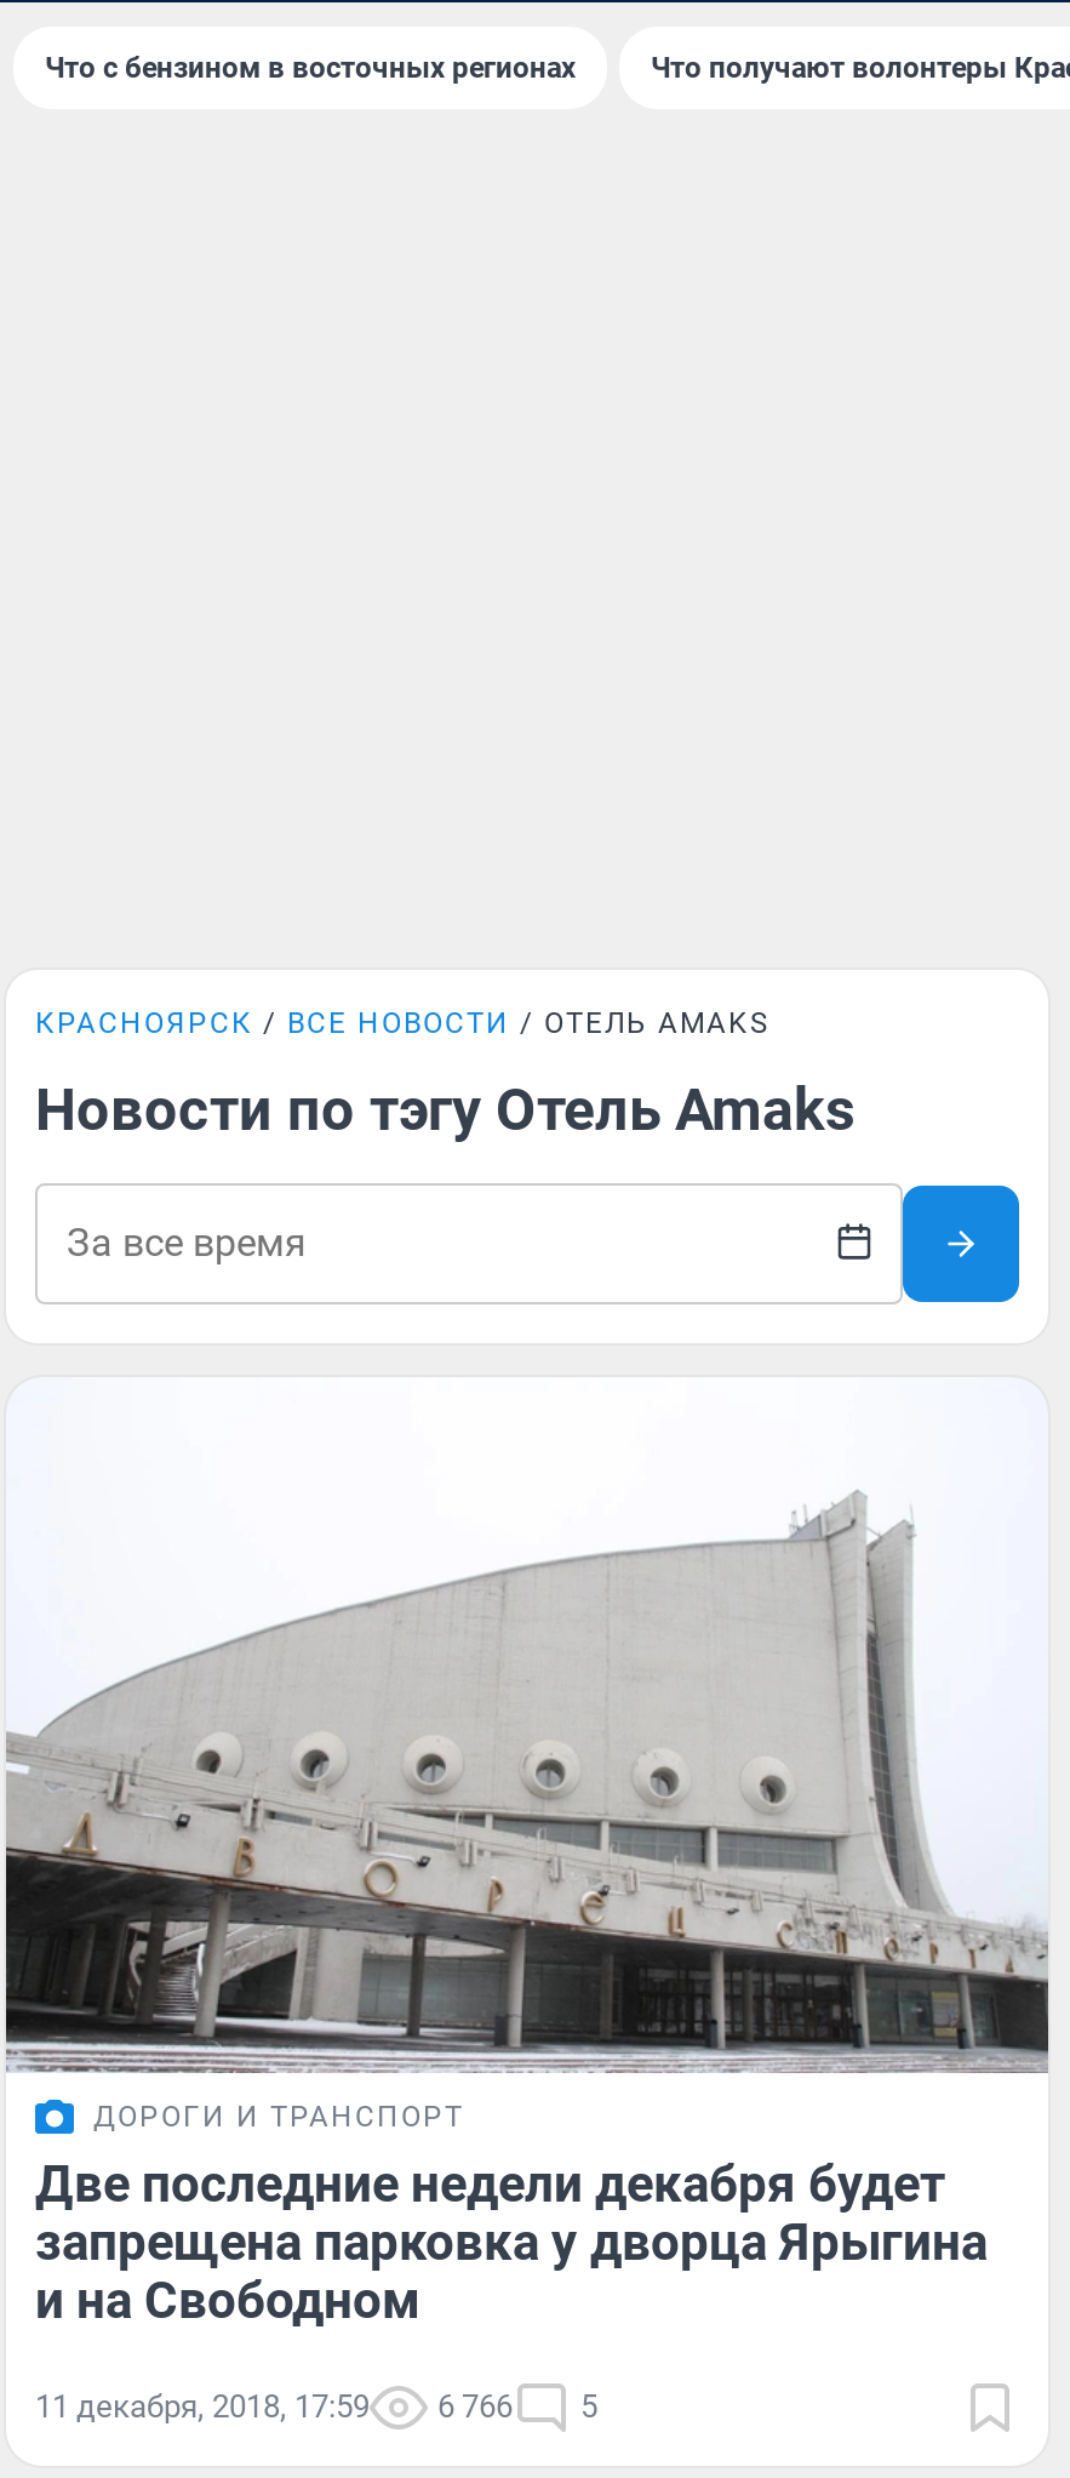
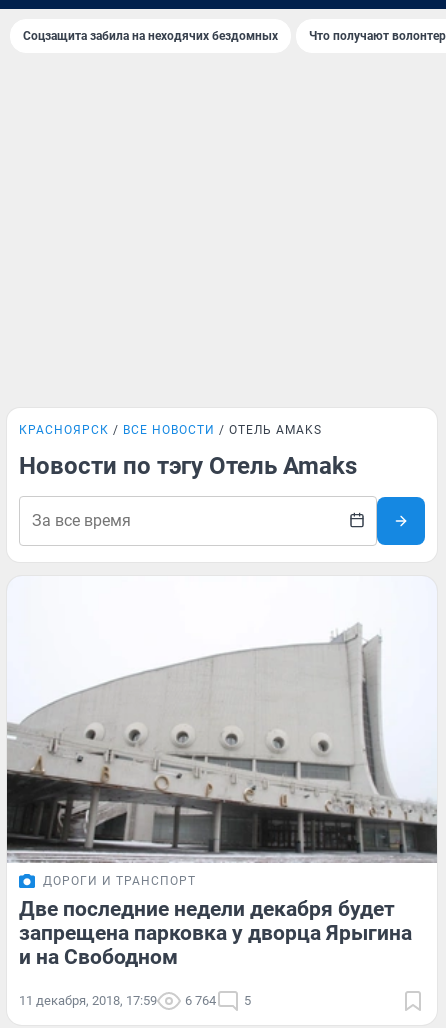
[45,51,576,85] Что с бензином в восточных регионах -> [23,29,278,43] Соцзащита забила на неходячих бездомных
[35,2388,597,2424] 11 декабря, 2018, 17:59 6 766 5 -> [19,993,251,1008] 11 декабря, 2018, 17:59 6 764 5

